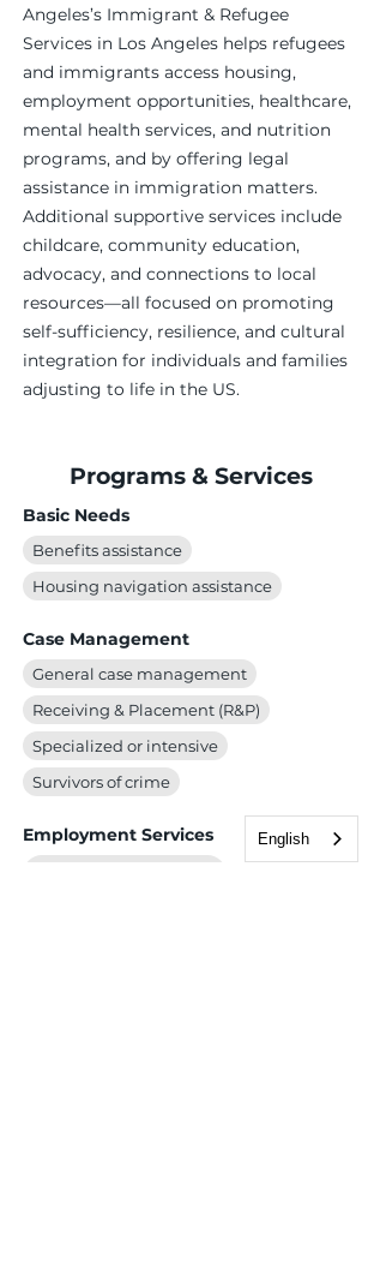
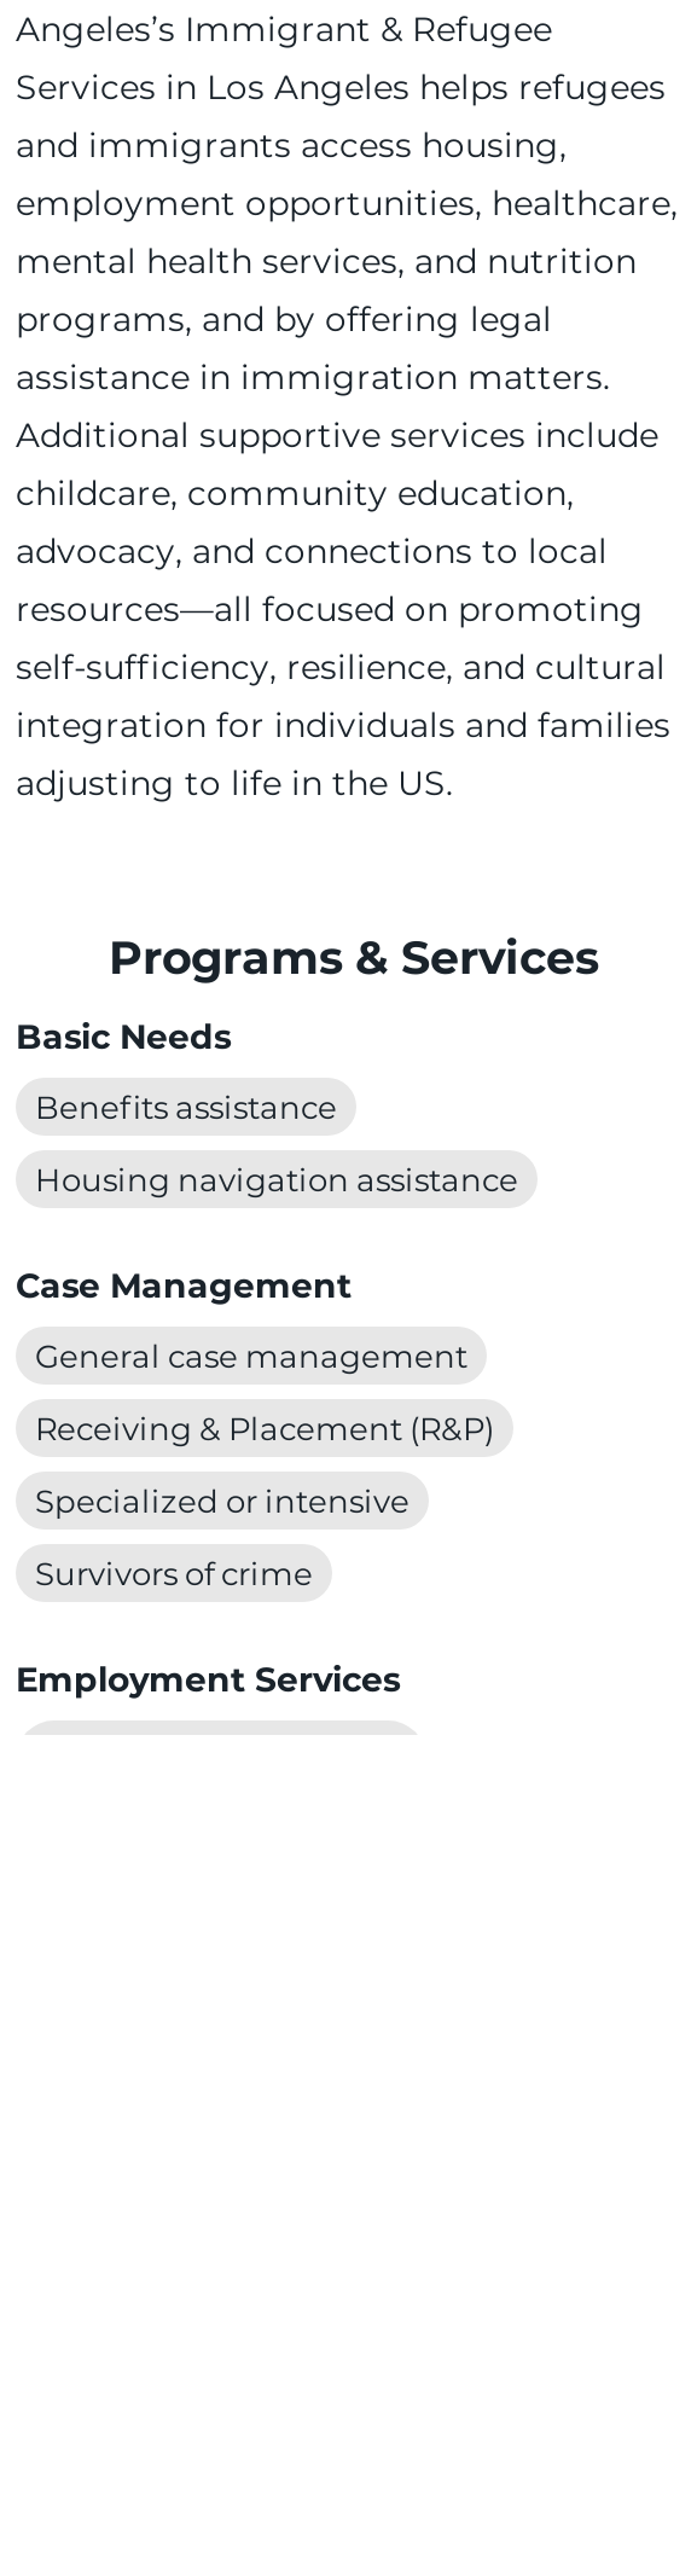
[258,830,309,848] English -> none

